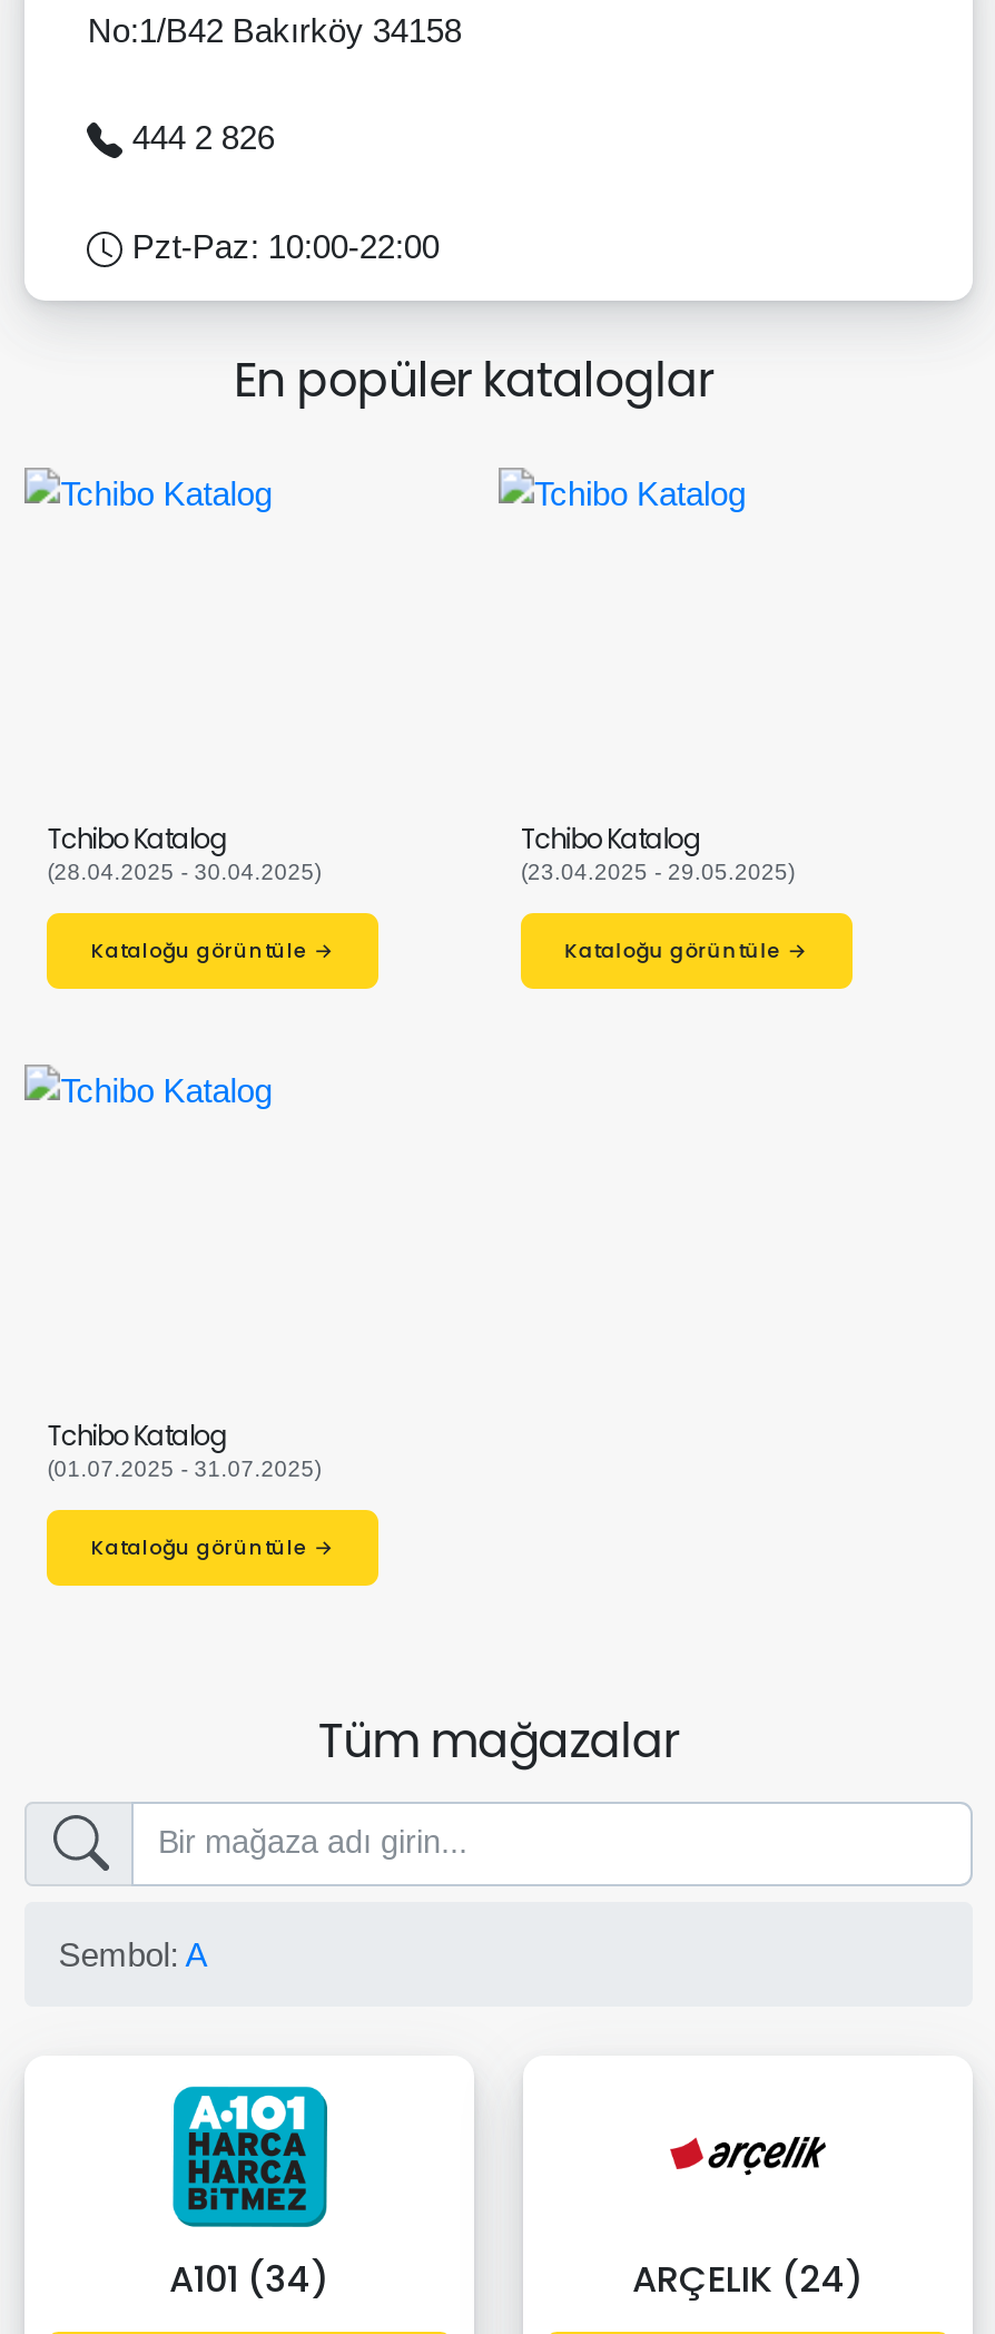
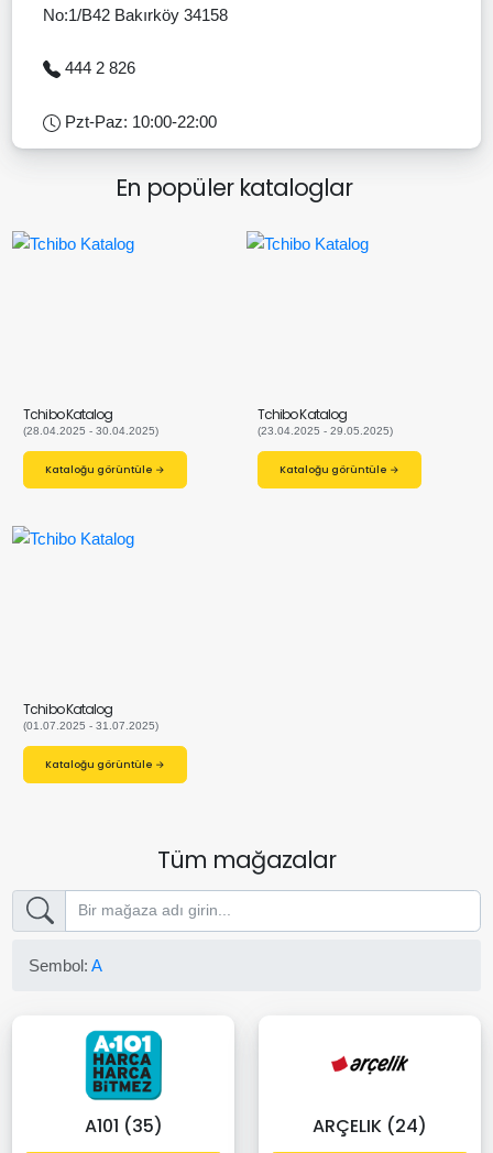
[169,2254,329,2305] A101 (34) -> [84,1113,162,1139] A101 (35)

